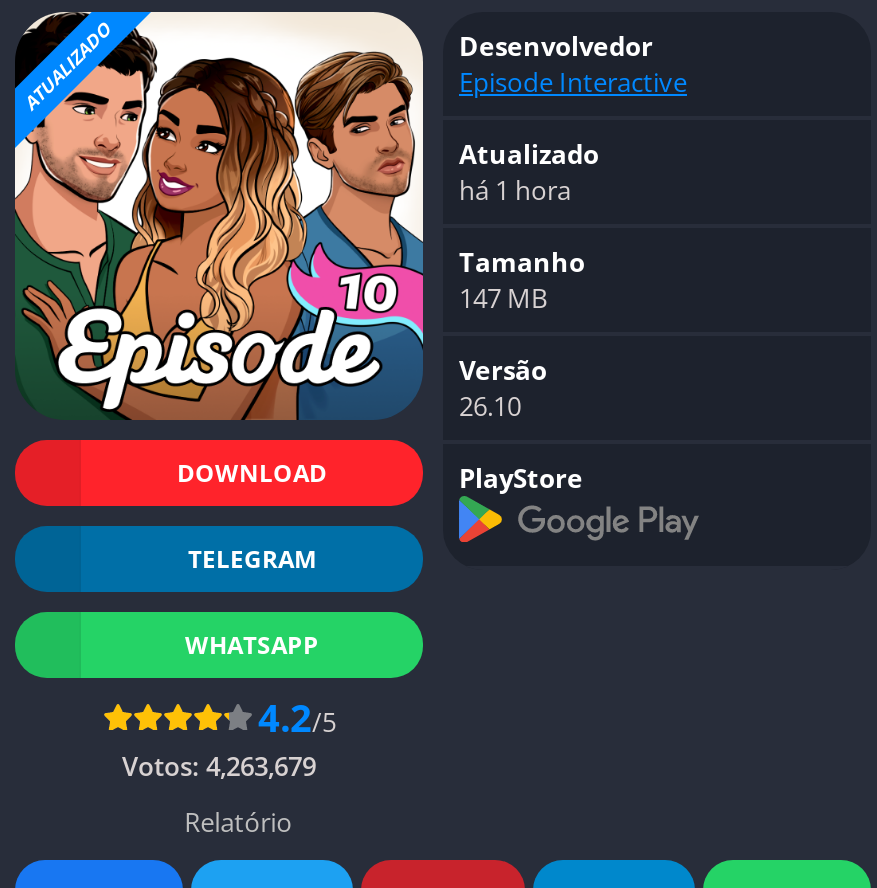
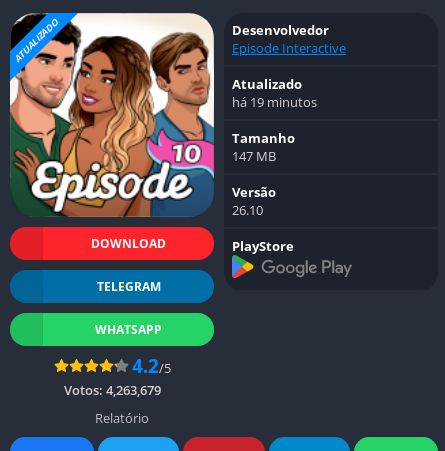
[459,171,571,207] há 1 hora -> [232,92,317,110] há 19 minutos

